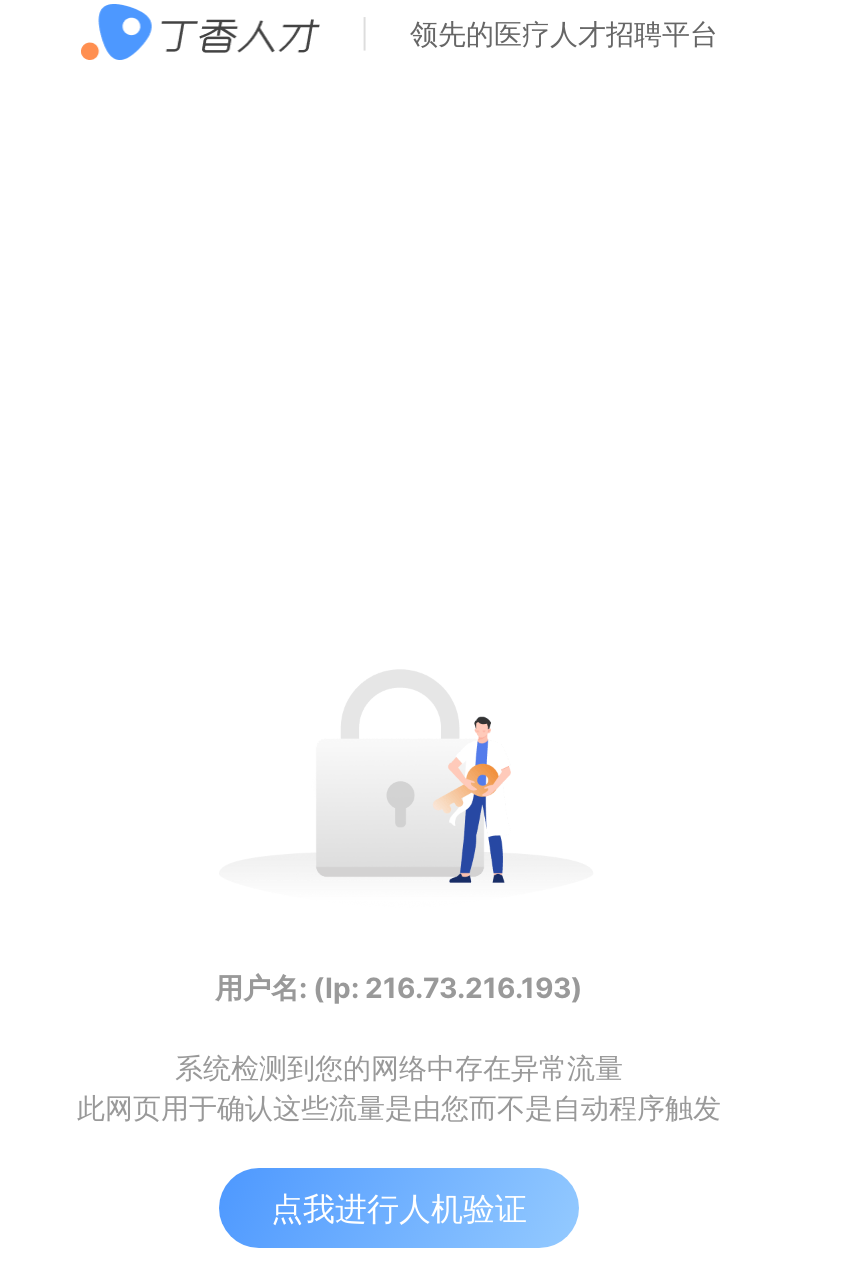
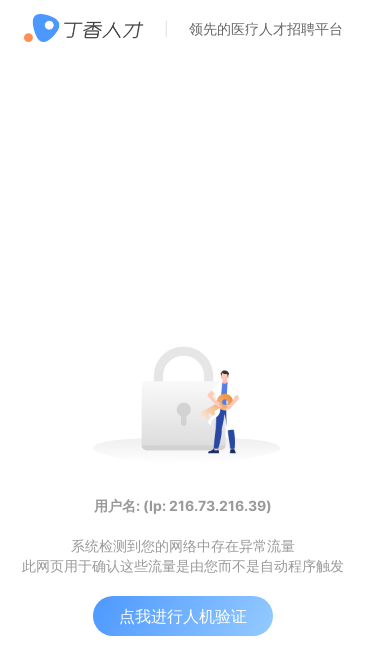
[215,970,583,1004] 用户名: (Ip: 216.73.216.193) -> [94,497,272,514] 用户名: (Ip: 216.73.216.39)

